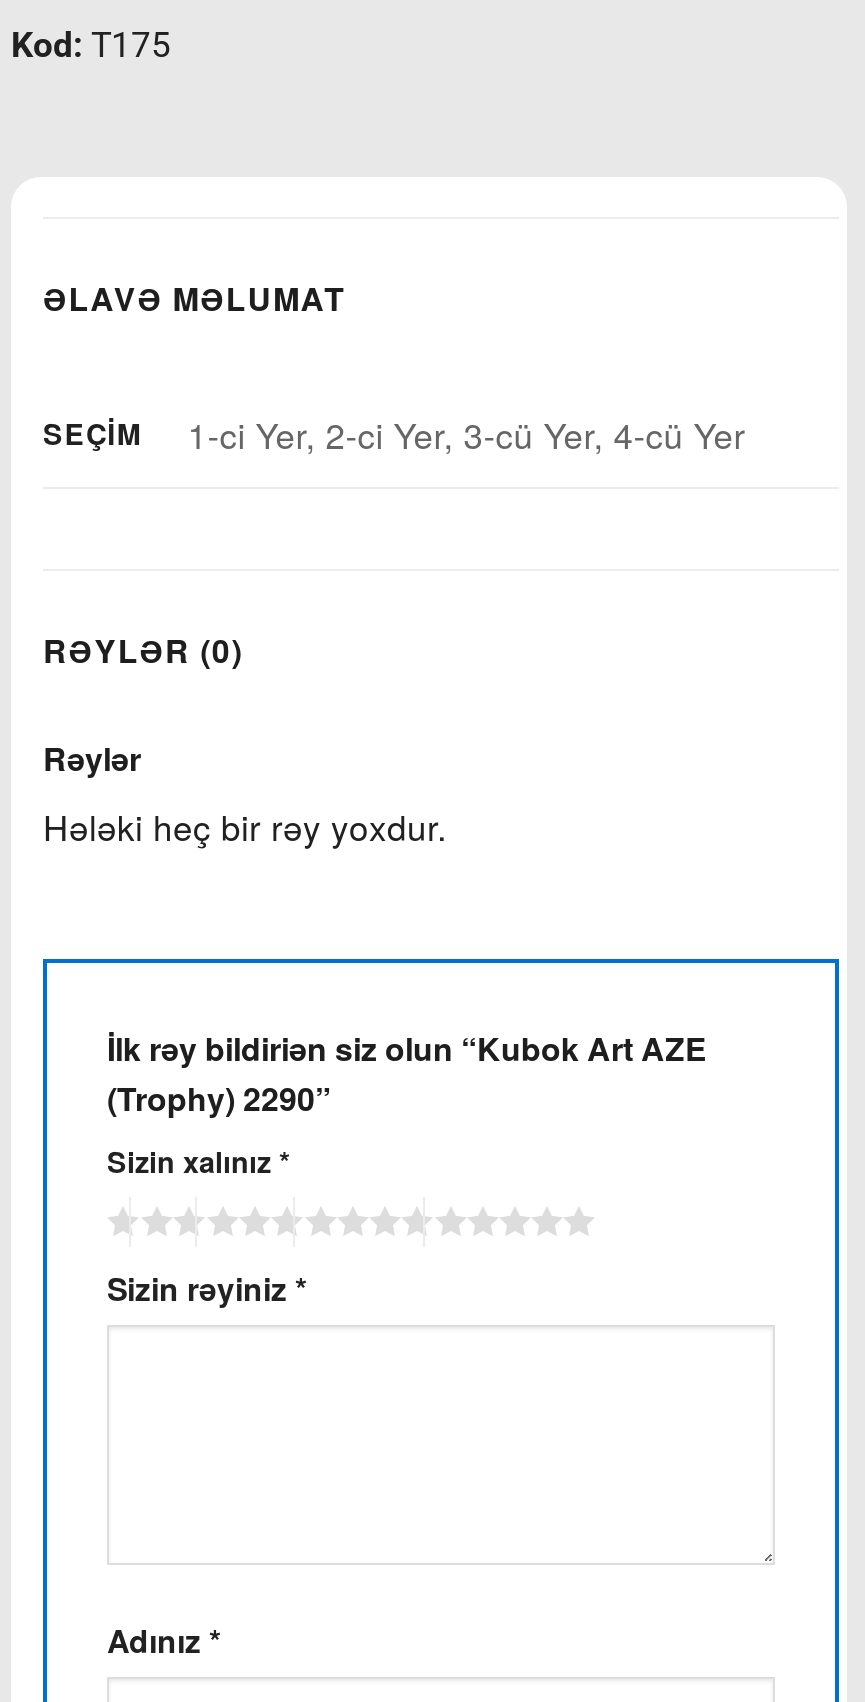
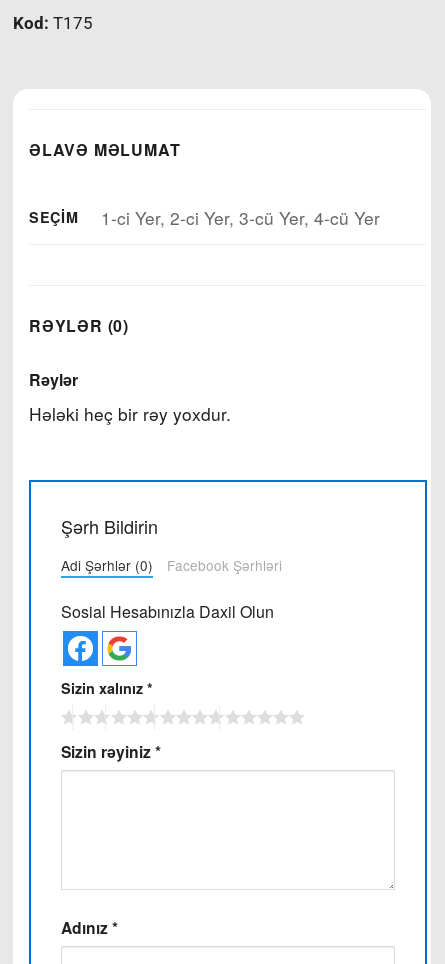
[107,1025,707,1121] İlk rəy bildiriən siz olun “Kubok Art AZE | (Trophy) 2290” -> [61,513,282,622] Şərh Bildirin | Adi Şərhlər (0) | Facebook Şərhləri | Sosial Hesabınızla Daxil Olun

